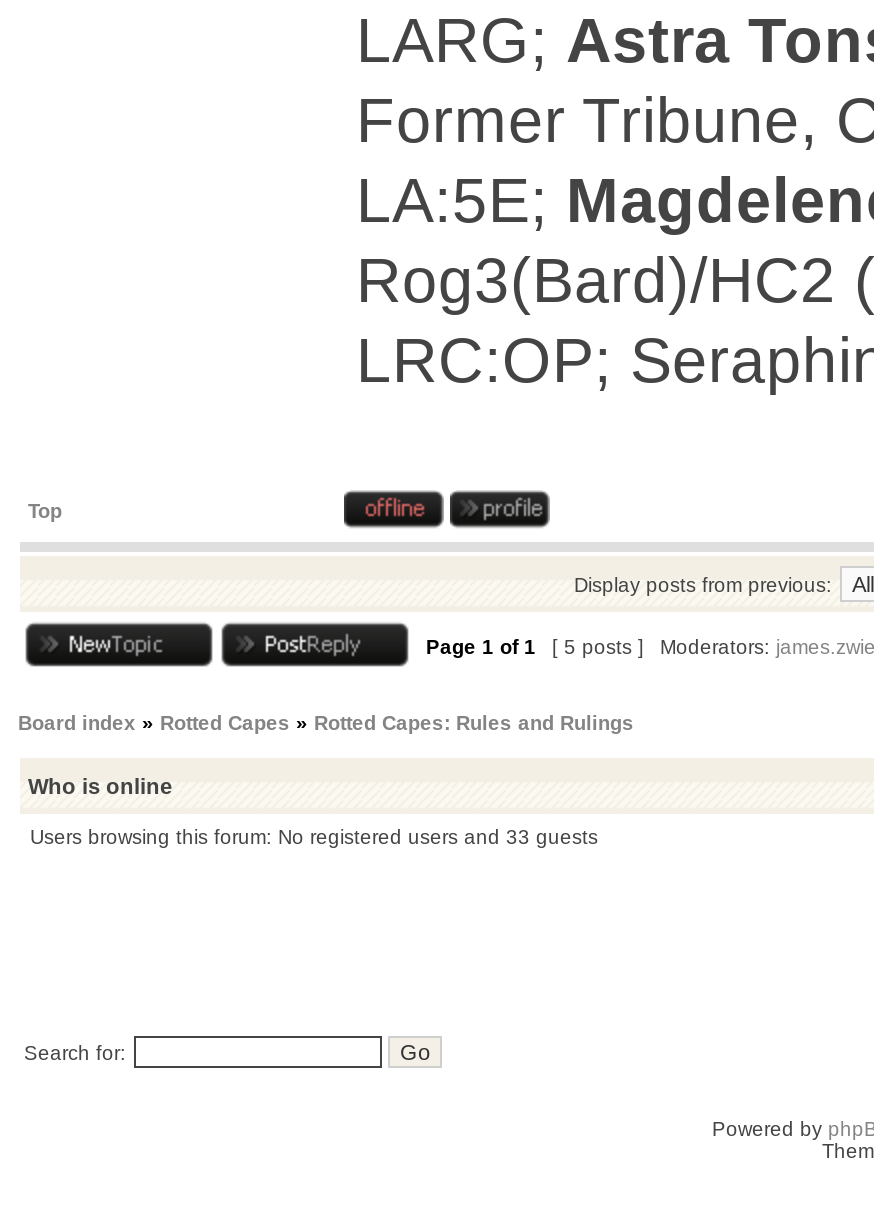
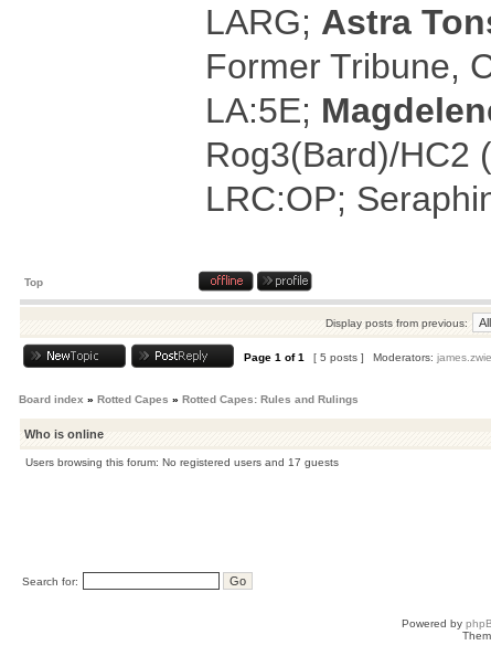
[30,826,598,848] Users browsing this forum: No registered users and 33 guests -> [25,456,339,468] Users browsing this forum: No registered users and 17 guests

